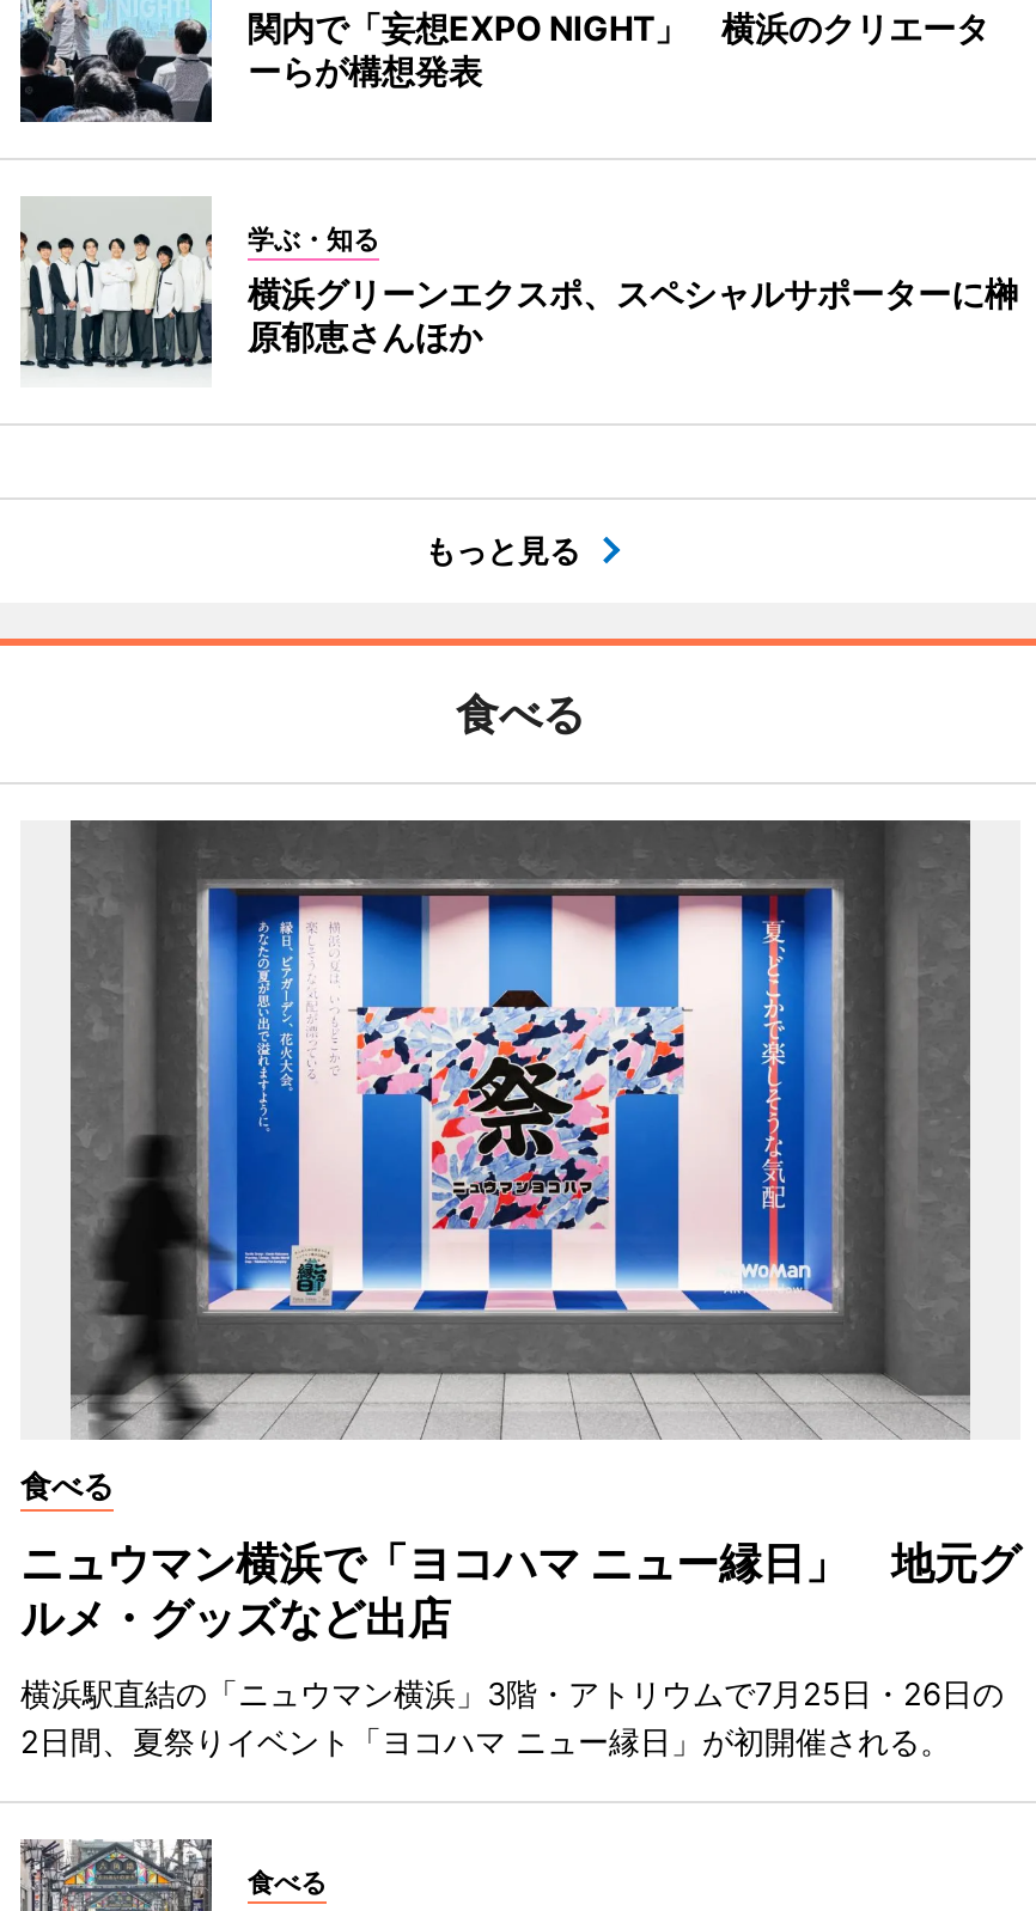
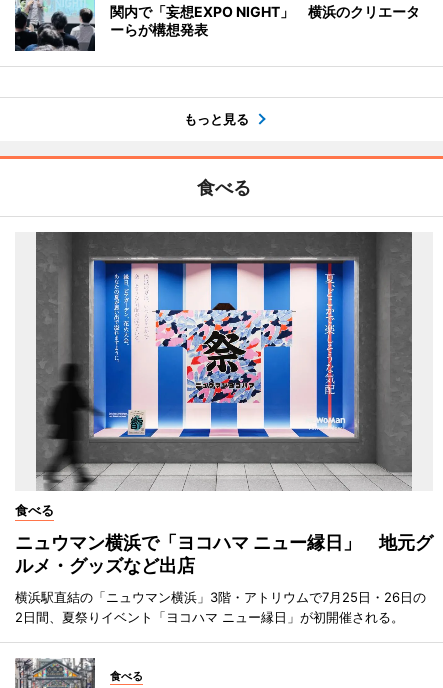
[18,196,1018,380] [image] | 学ぶ・知る | 横浜グリーンエクスポ、スペシャルサポーターに榊 | 原郁恵さんほか -> none

